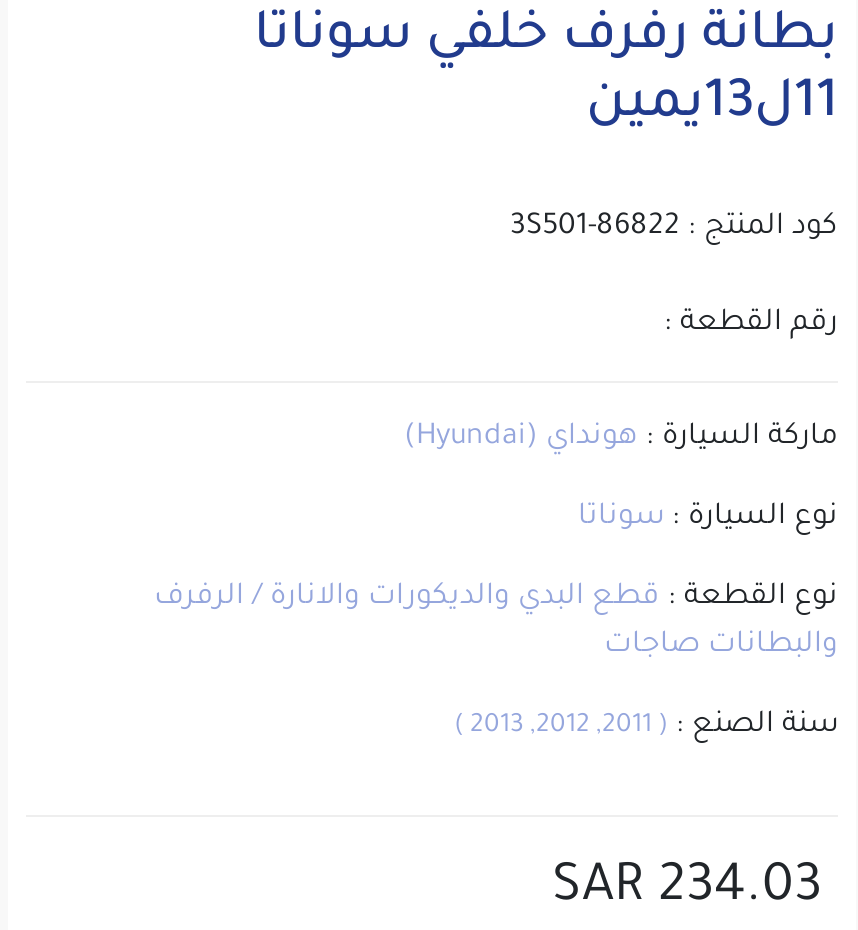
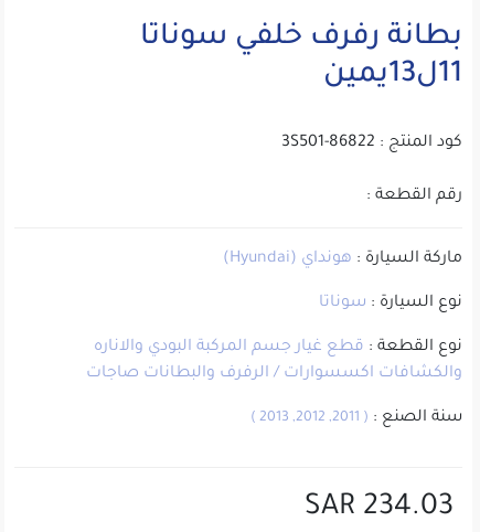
[154,582,838,614] نوع القطعة : قطع البدي والديكورات والانارة / الرفرف -> [94,339,462,356] نوع القطعة : قطع غيار جسم المركبة البودي والاناره
[604,630,838,662] والبطانات صاجات -> [86,365,462,383] والكشافات اكسسوارات / الرفرف والبطانات صاجات

